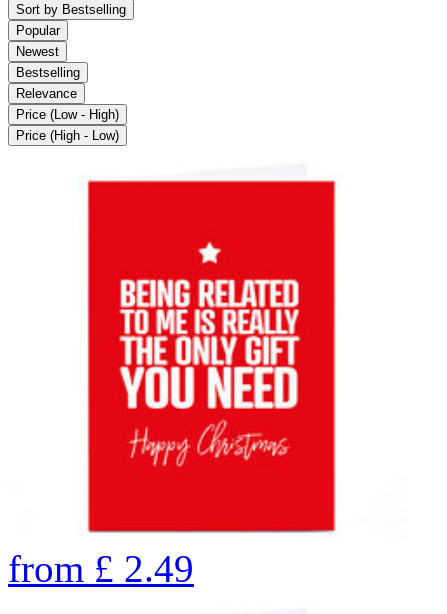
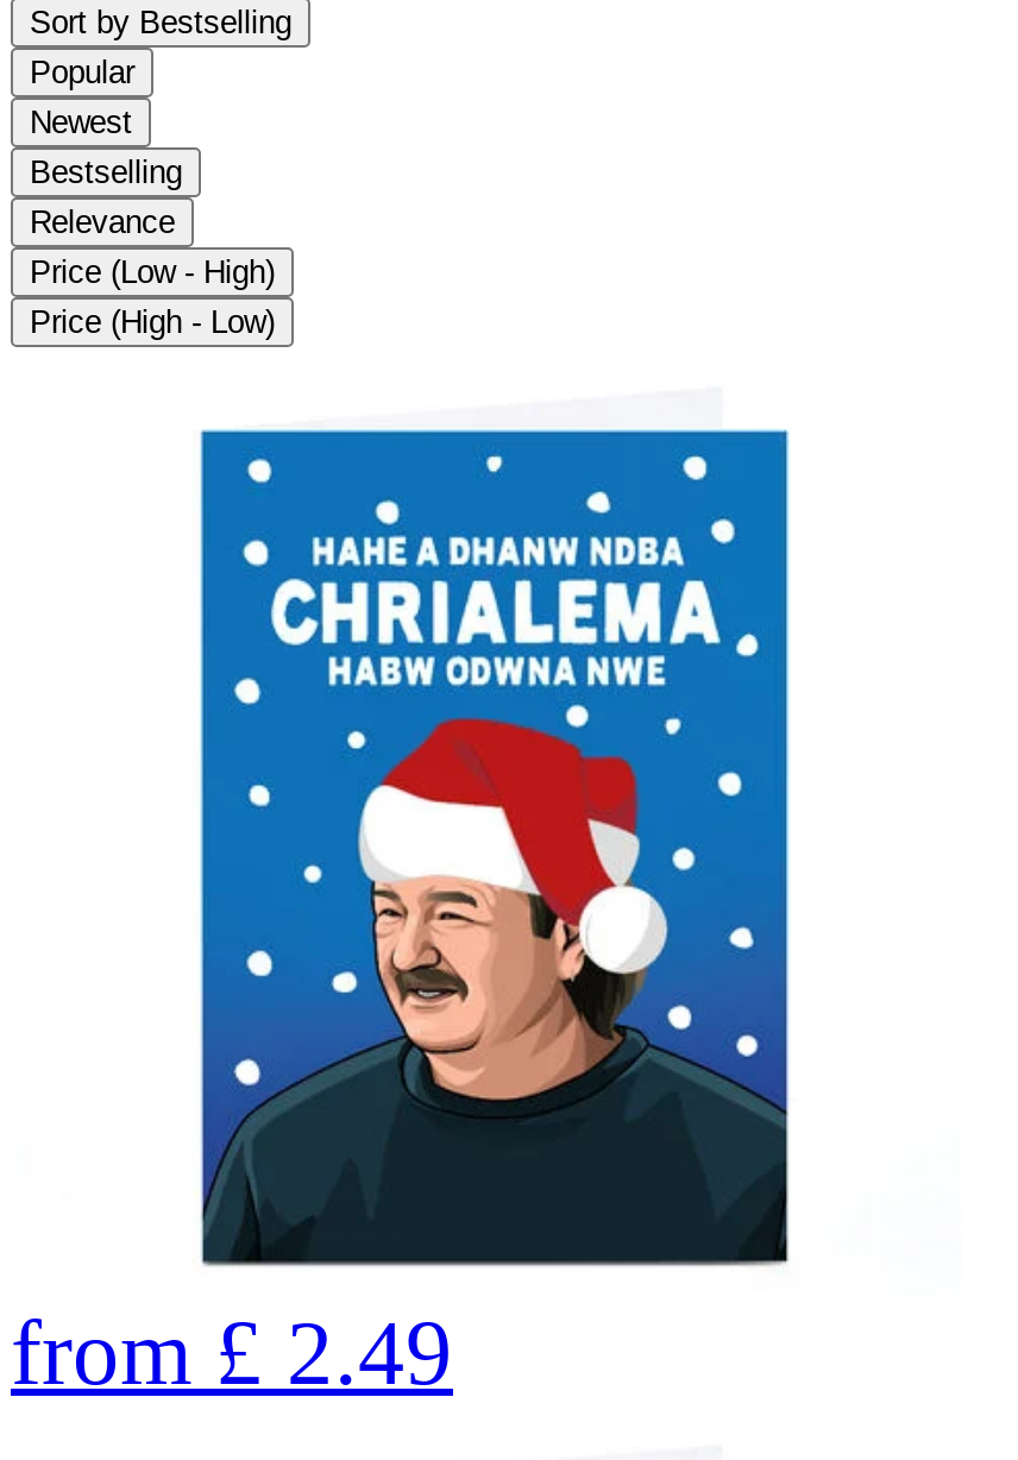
[87,179,336,532] [image] -> [199,428,791,1265] [image]

